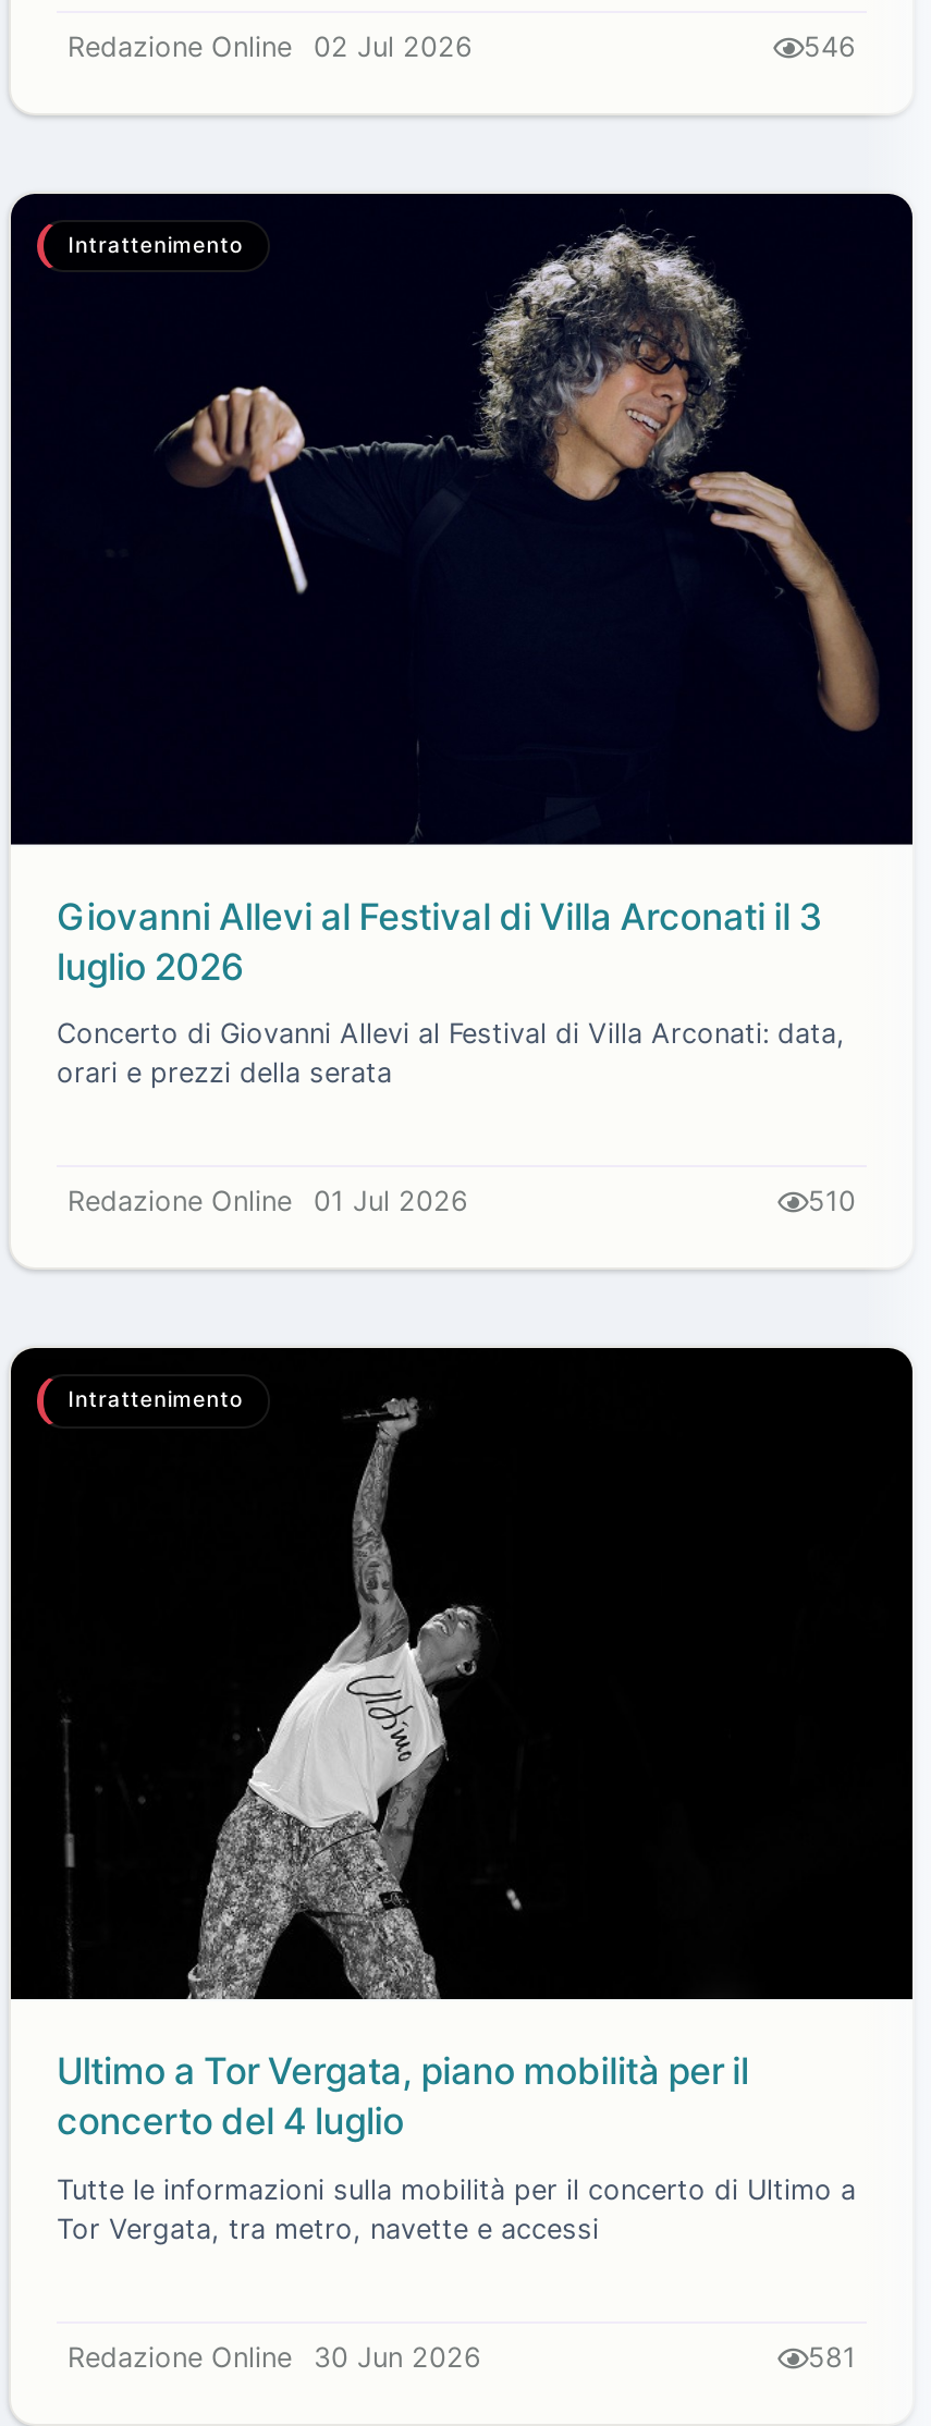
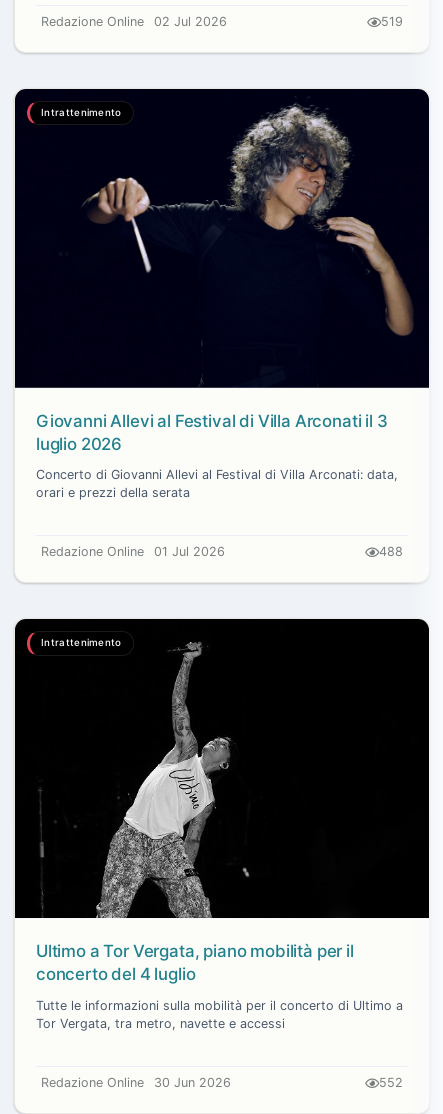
[804,30,856,63] 546 -> [381,14,403,29] 519
[808,1185,856,1218] 510 -> [379,544,403,559] 488
[808,2341,856,2373] 581 -> [379,1075,403,1090] 552

